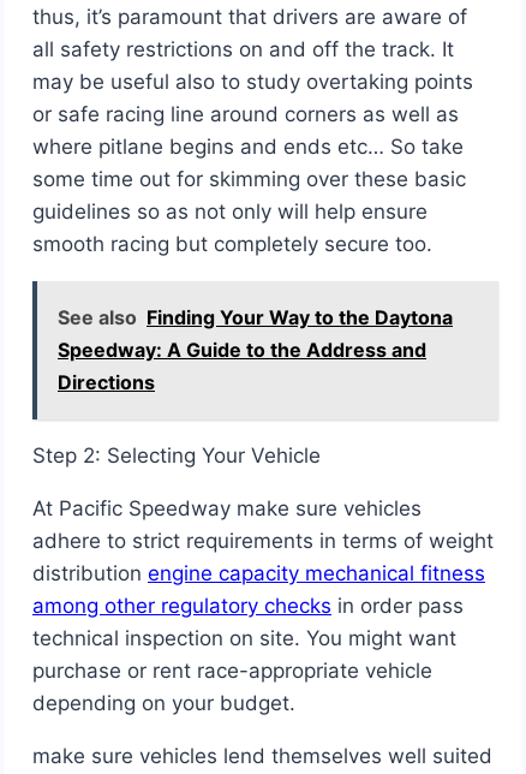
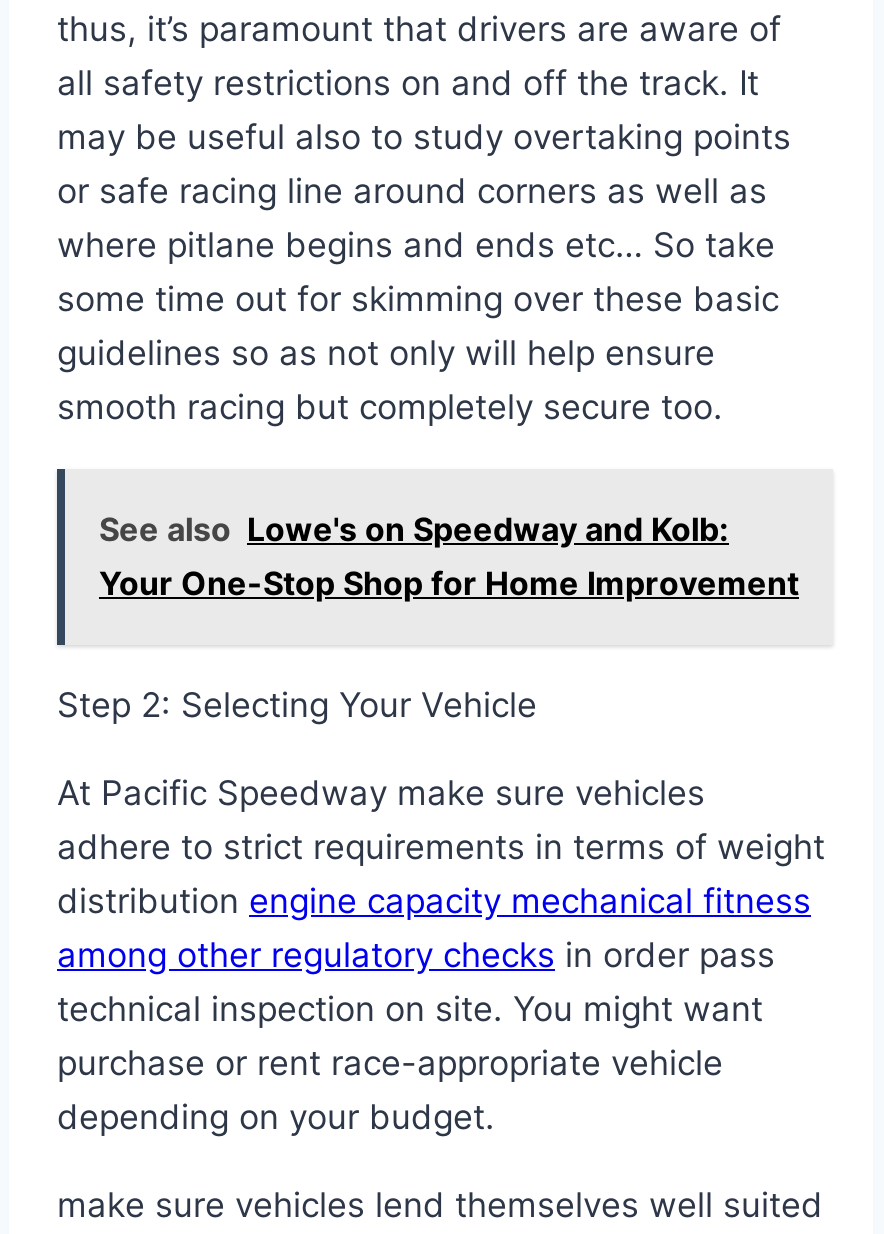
[58,306,453,395] See also Finding Your Way to the Daytona | Speedway: A Guide to the Address and | Directions -> [99,509,799,603] See also Lowe's on Speedway and Kolb: | Your One-Stop Shop for Home Improvement

